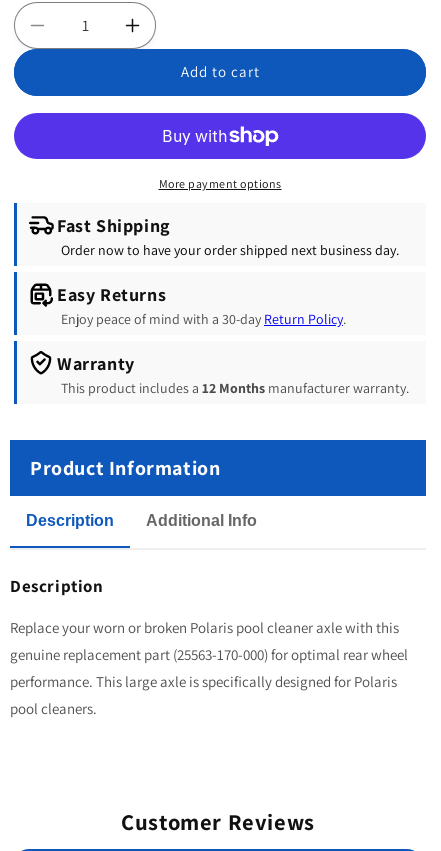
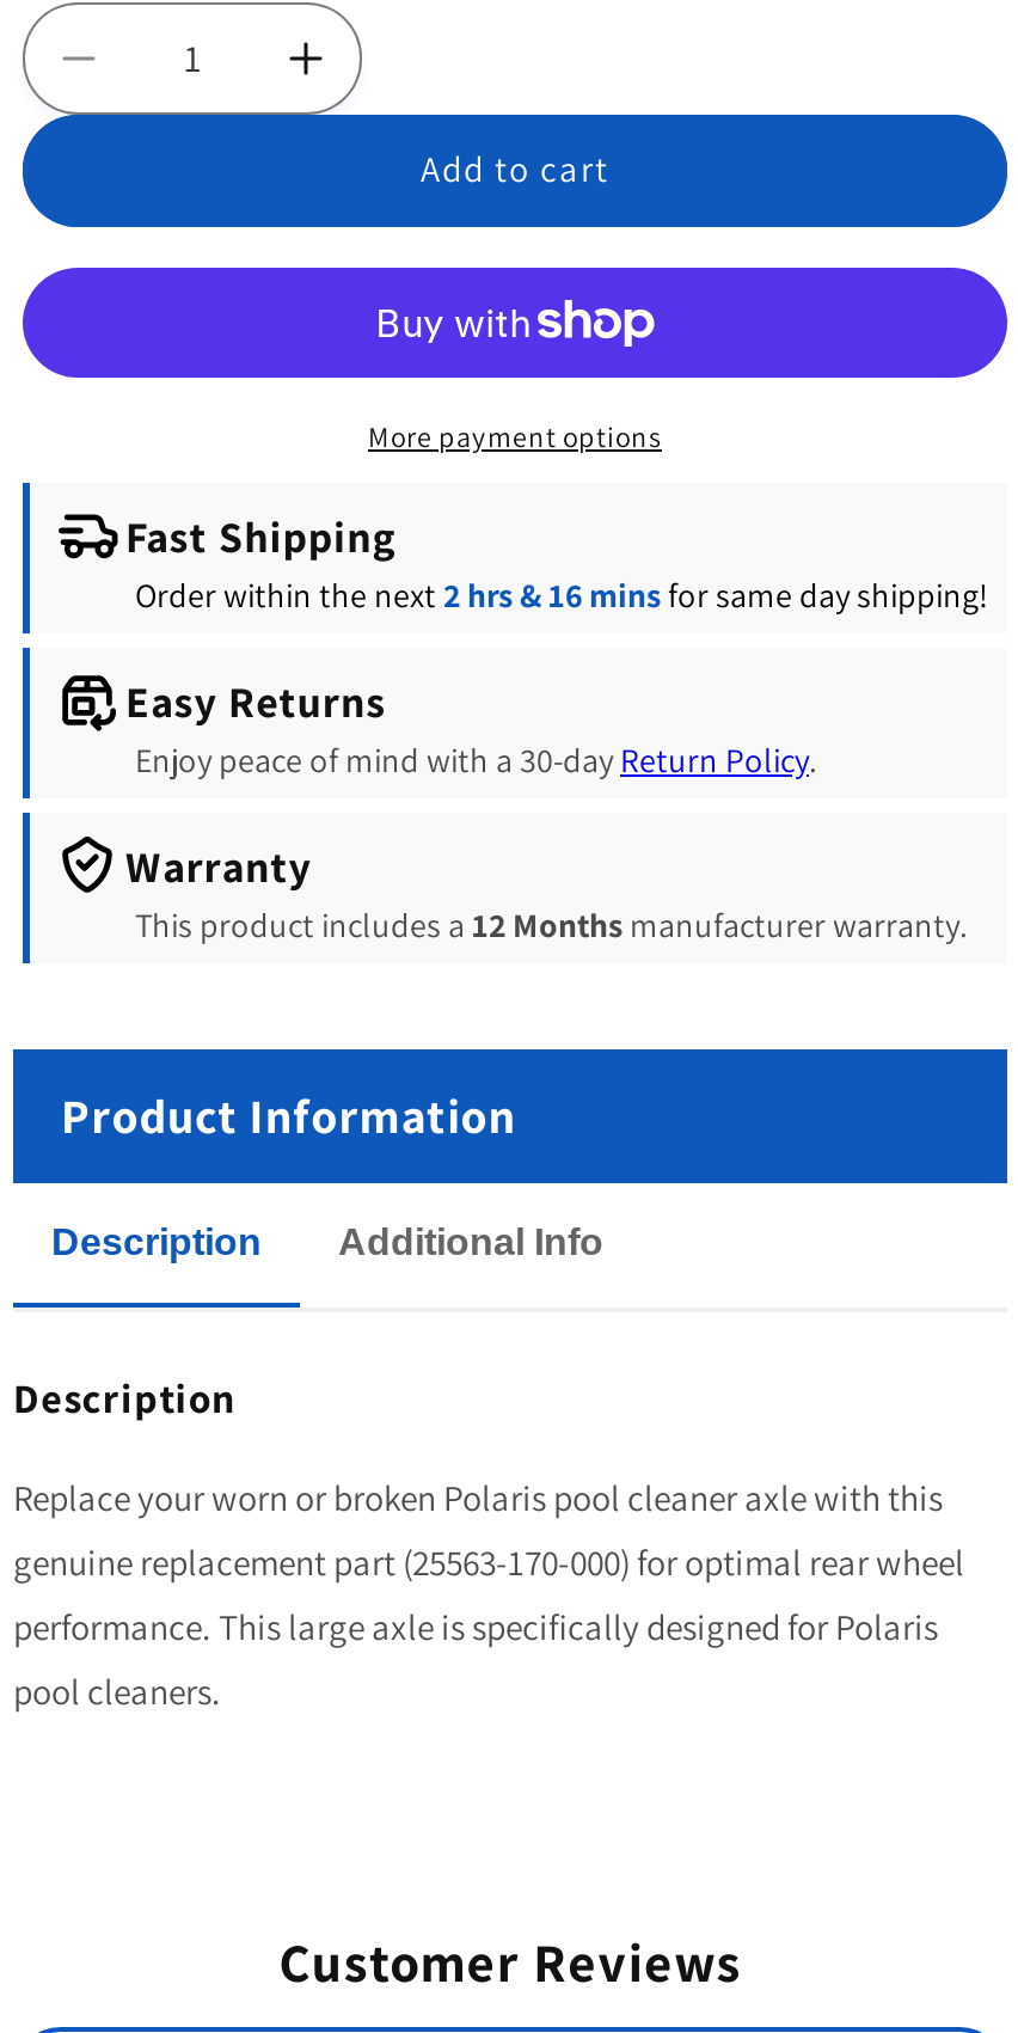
[61,241,399,259] Order now to have your order shipped next business day. -> [135,575,988,618] Order within the next 2 hrs & 16 mins for same day shipping!

